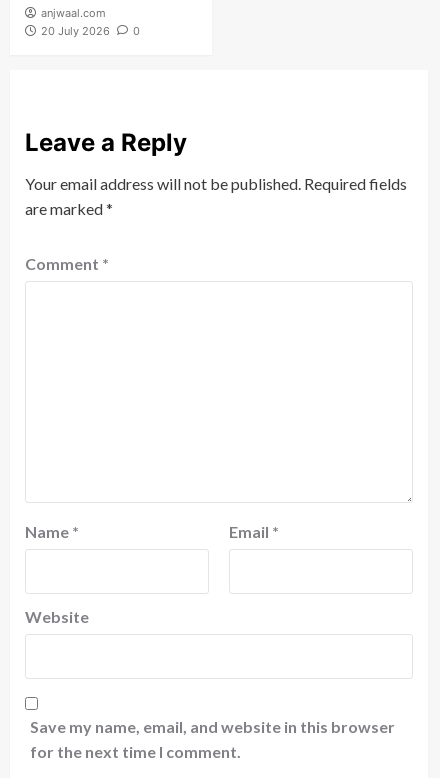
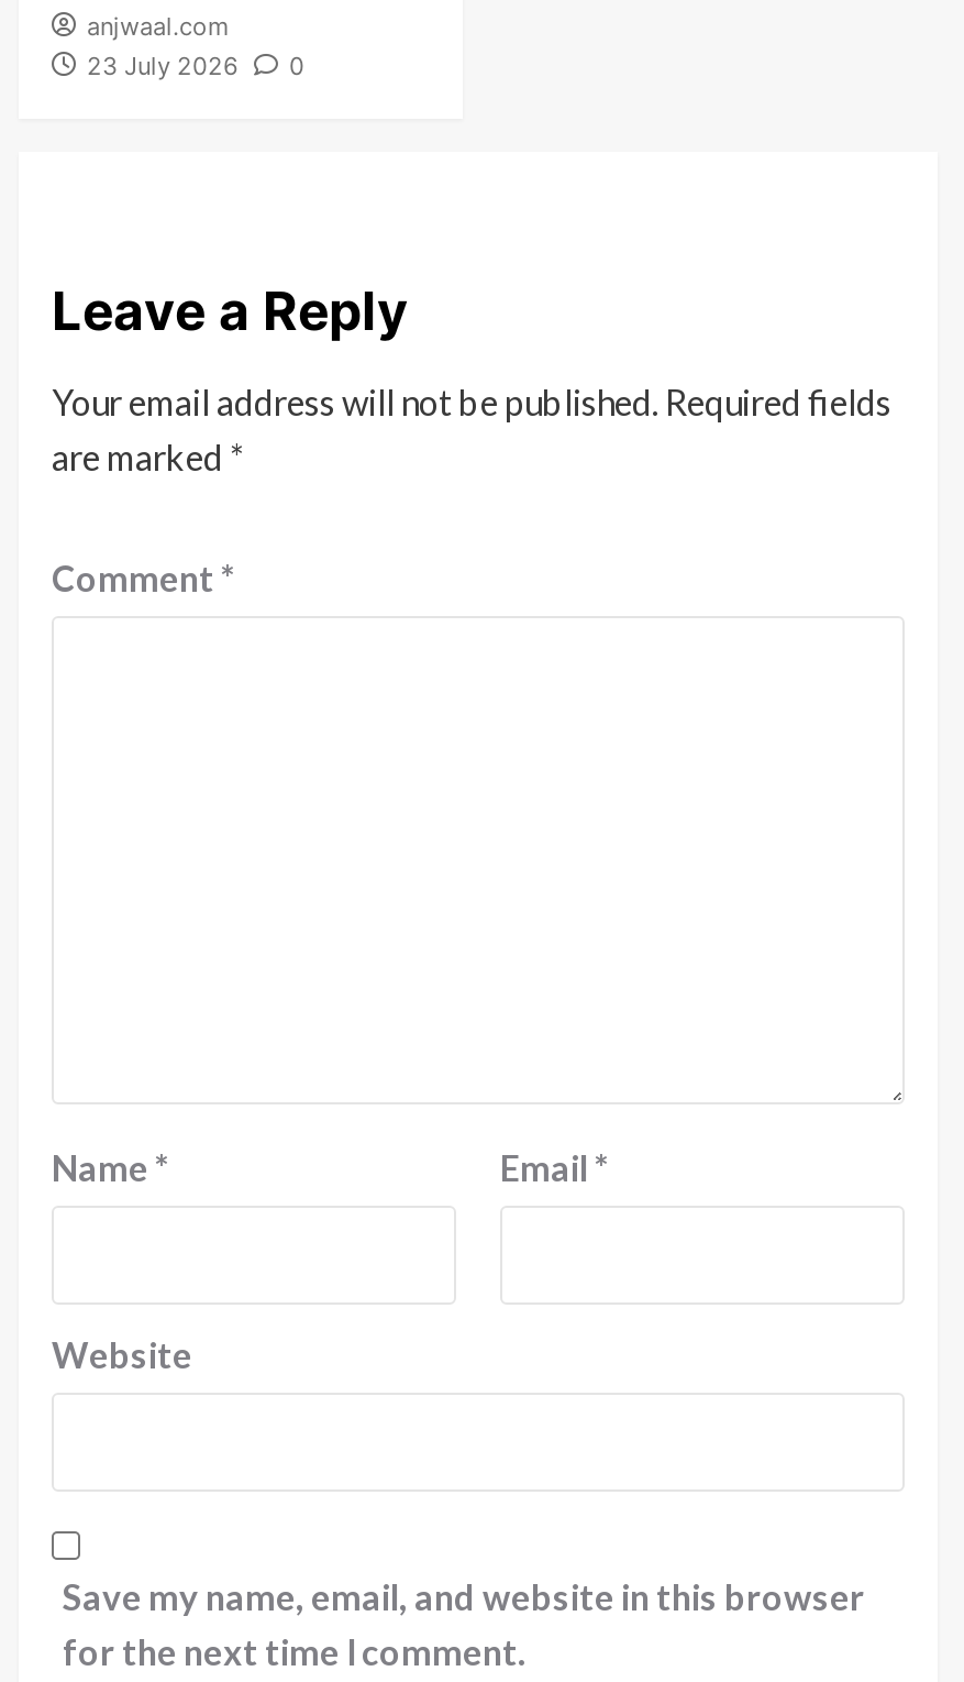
[41,24,140,38] 20 July 2026 0 -> [87,50,304,81] 23 July 2026 0

